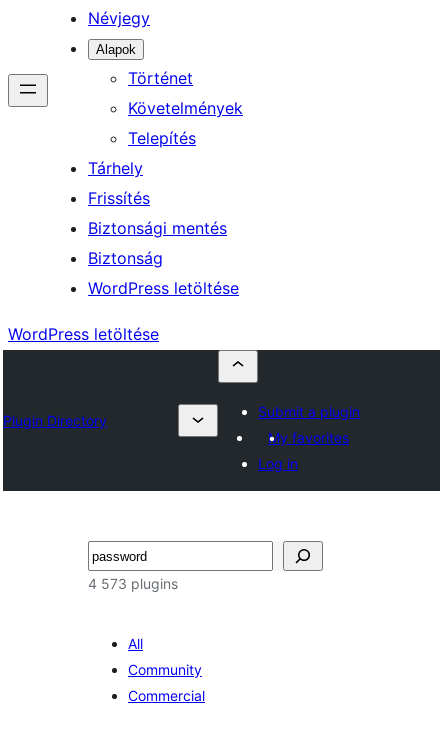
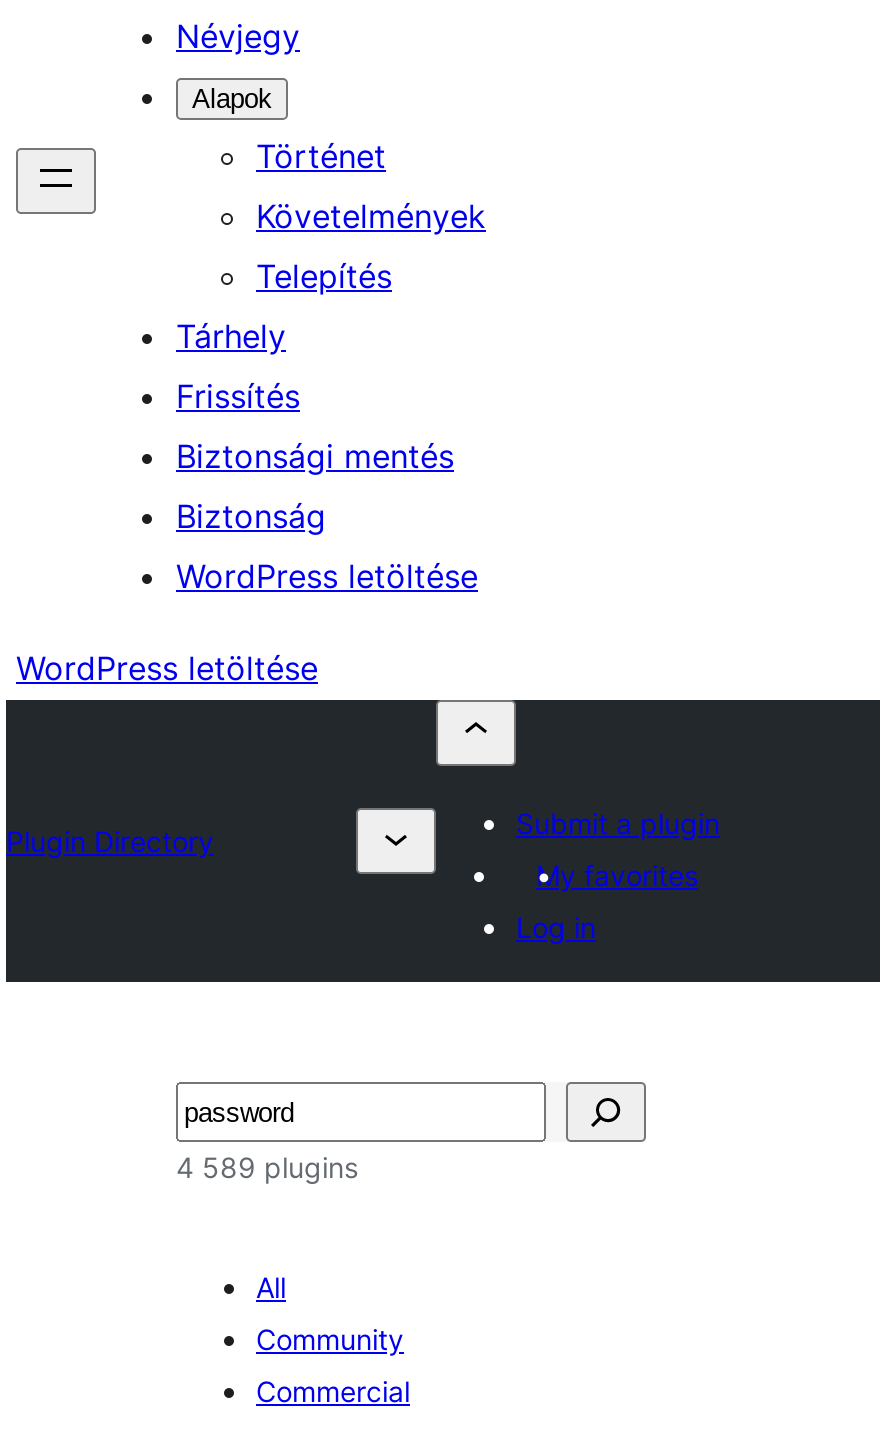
[88,575,178,592] 4 573 plugins -> [176,1150,358,1184] 4 589 plugins

